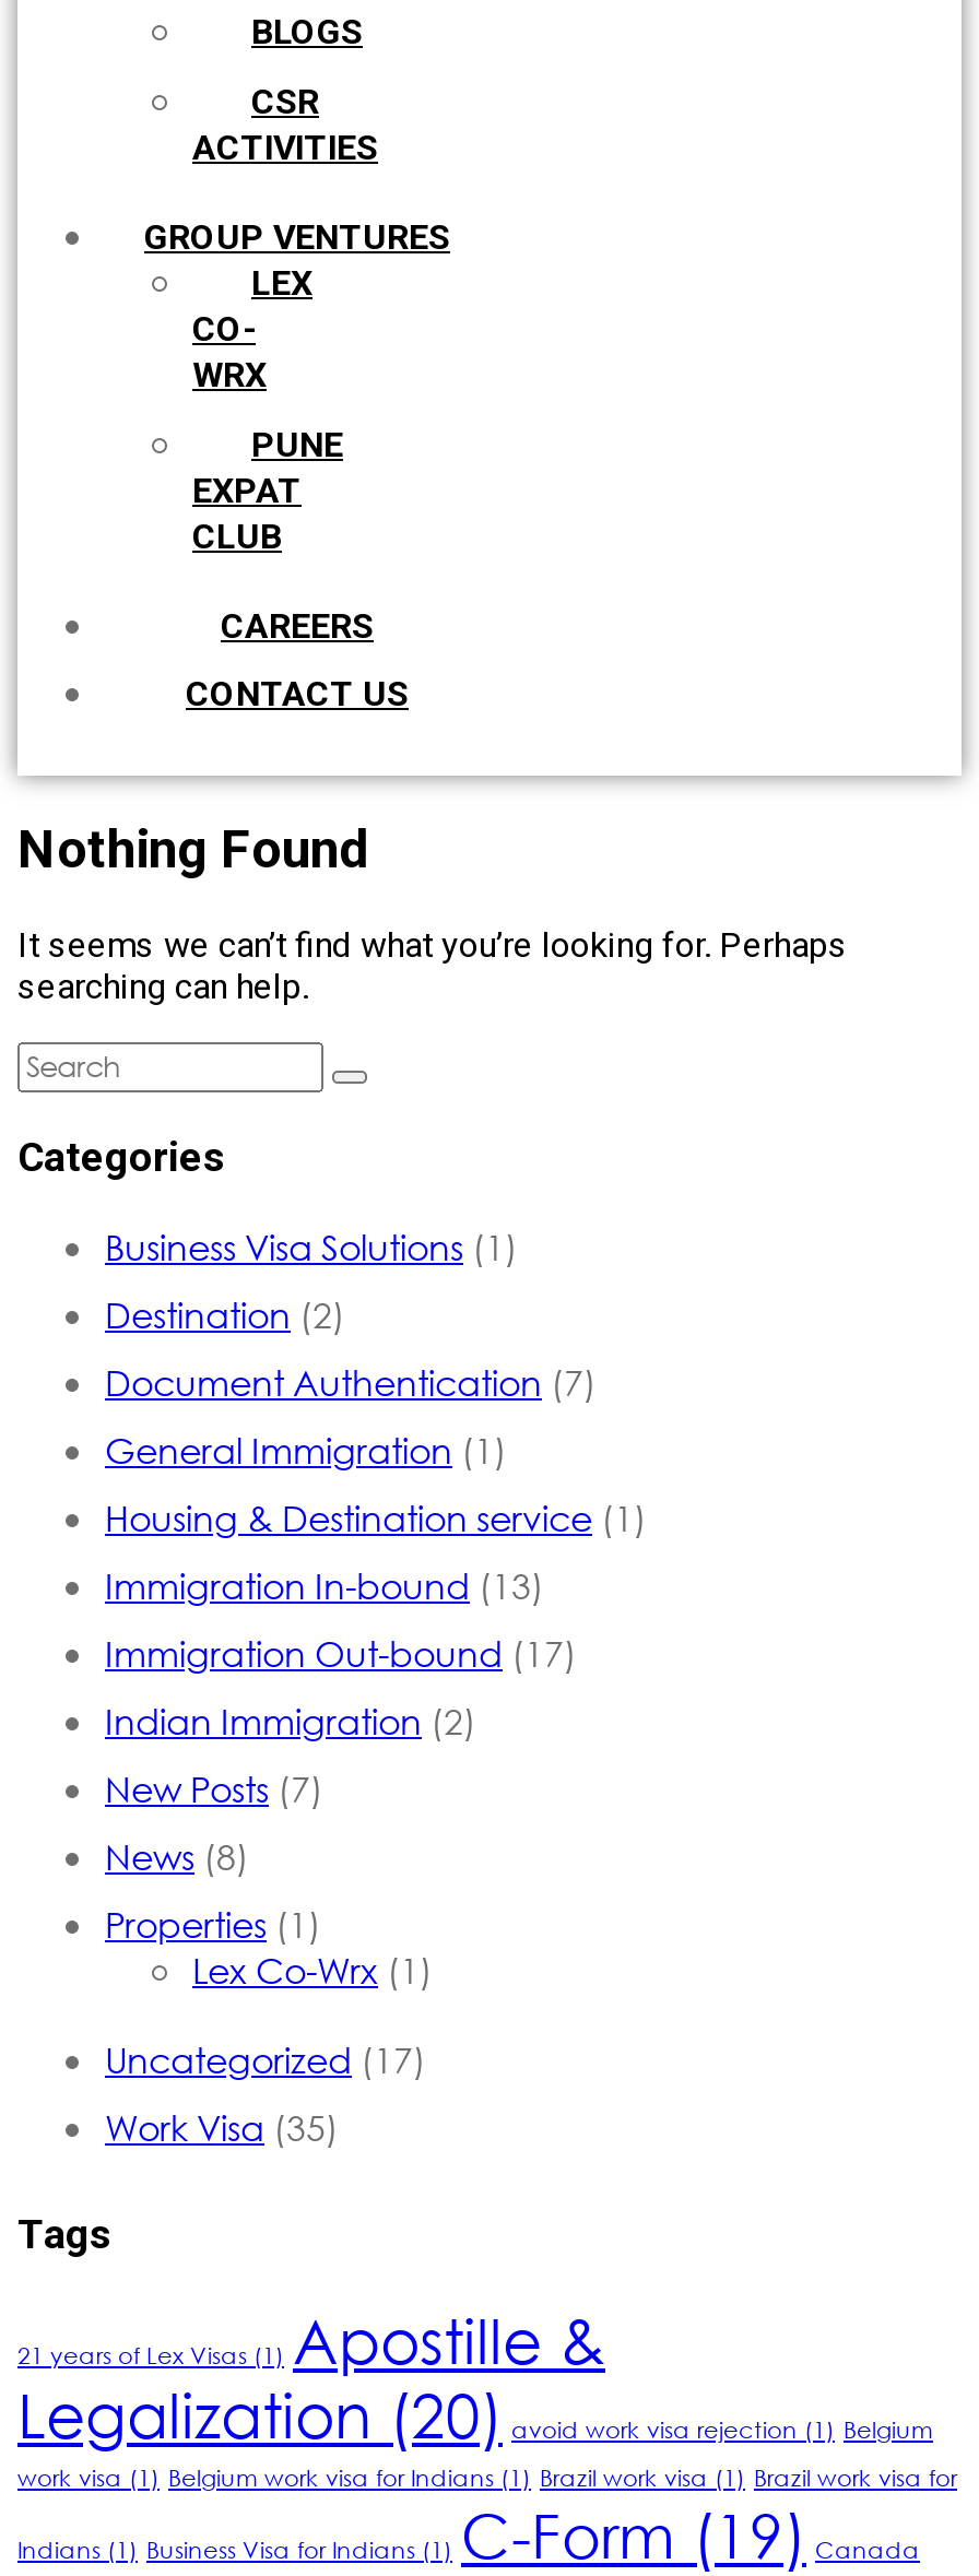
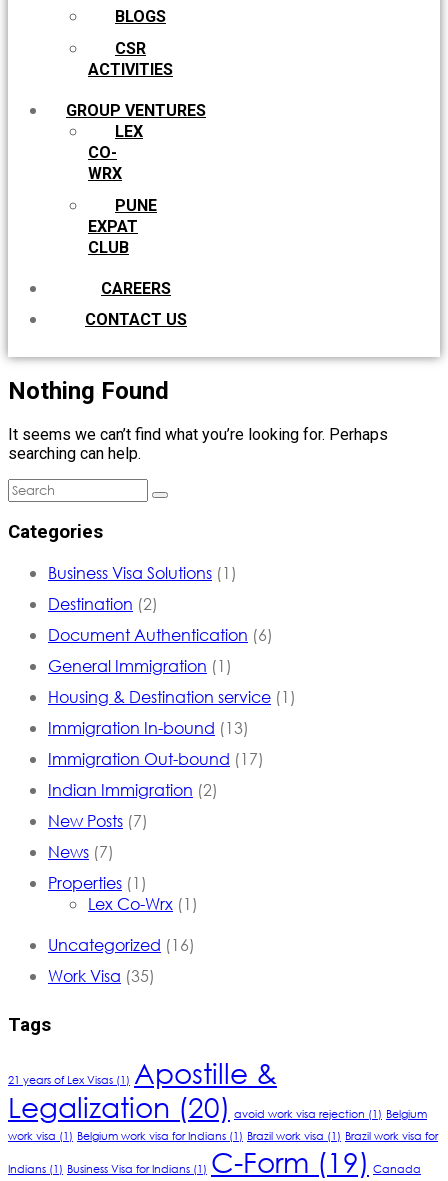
[105,1358,597,1404] Document Authentication (7) -> [48,623,273,644] Document Authentication (6)
[105,1832,249,1878] News (8) -> [48,840,114,861] News (7)
[105,2035,426,2081] Uncategorized (17) -> [48,933,195,954] Uncategorized (16)

